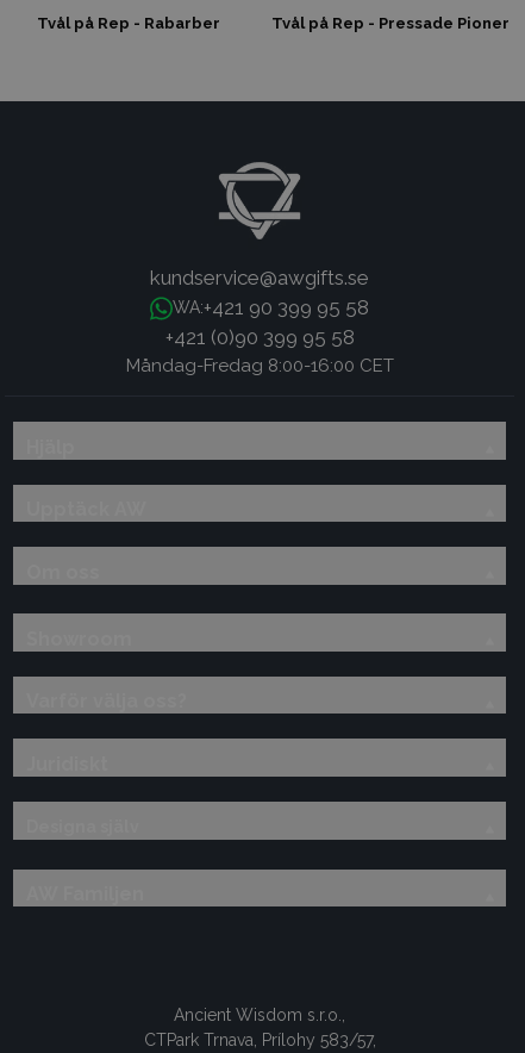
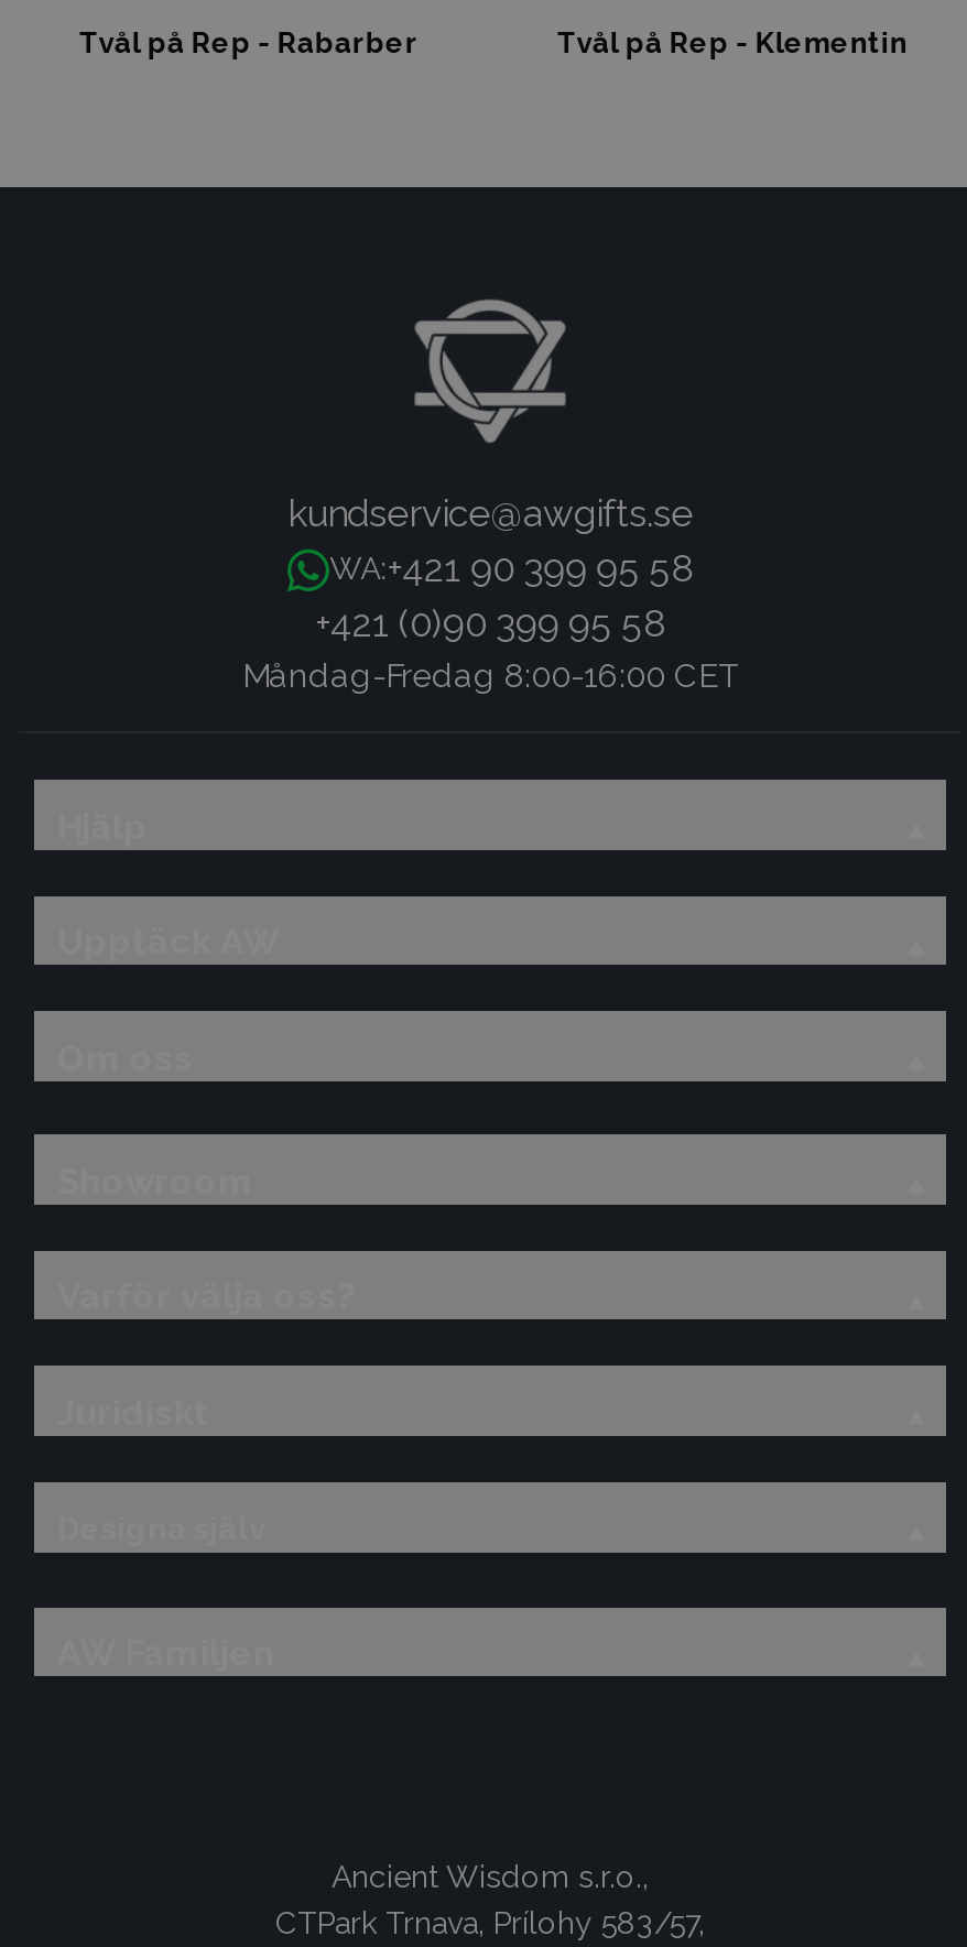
[271,14,509,32] Tvål på Rep - Pressade Pioner -> [557,26,907,59] Tvål på Rep - Klementin

